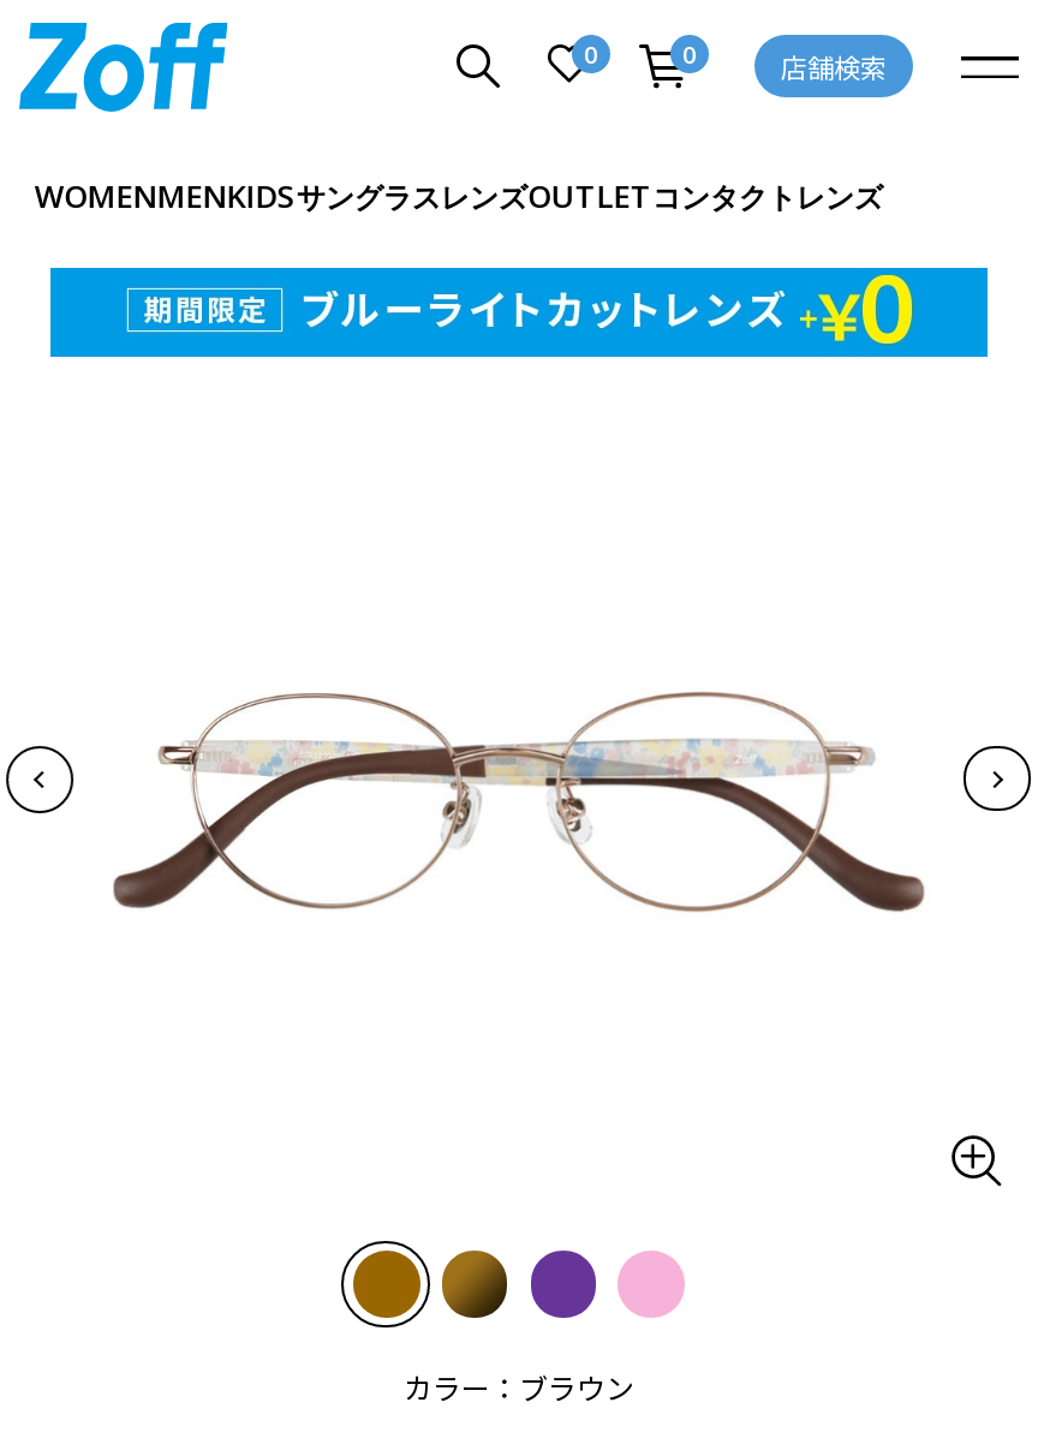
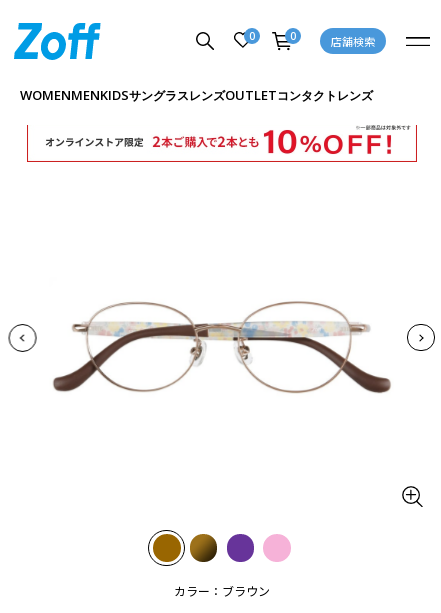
[48,265,990,359] [image] -> [26,124,418,163] [image]

